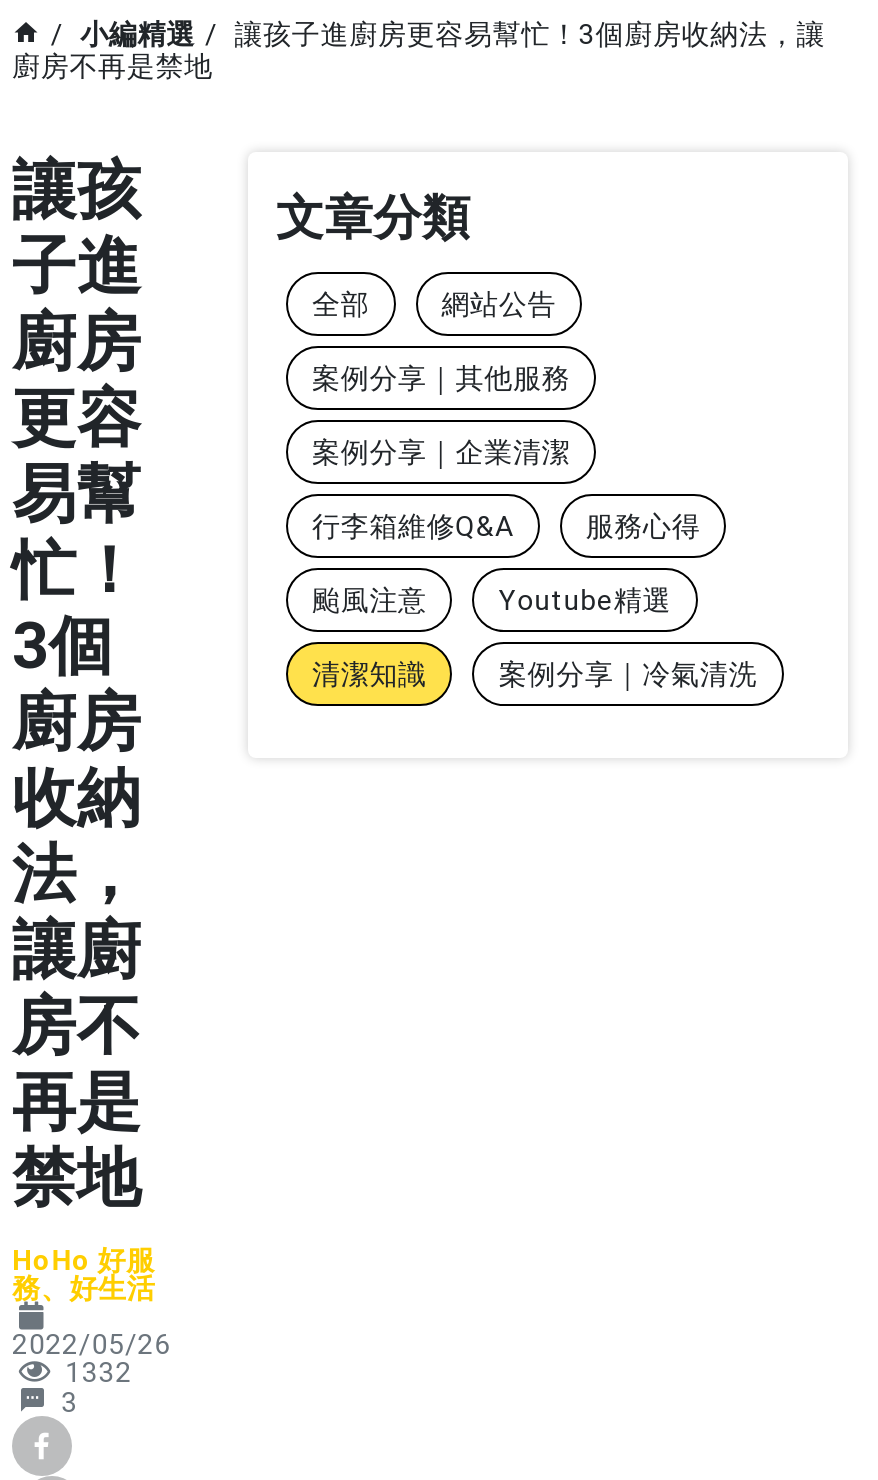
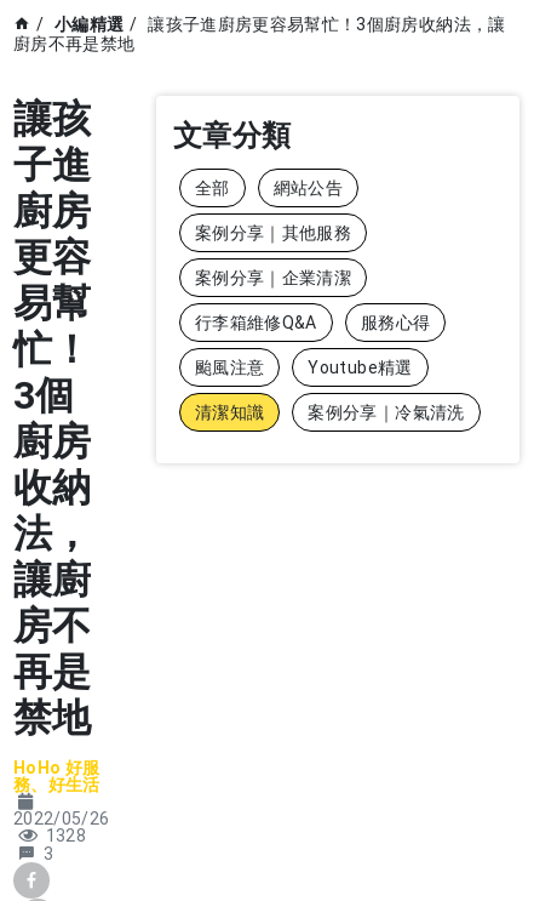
[59,1356,132,1388] 1332 -> [42,826,86,845] 1328

